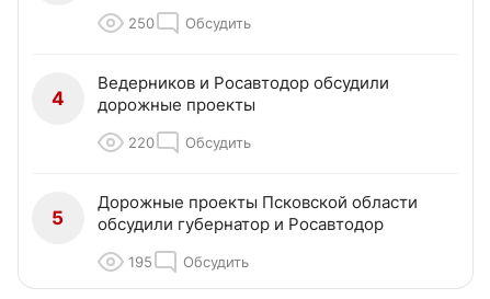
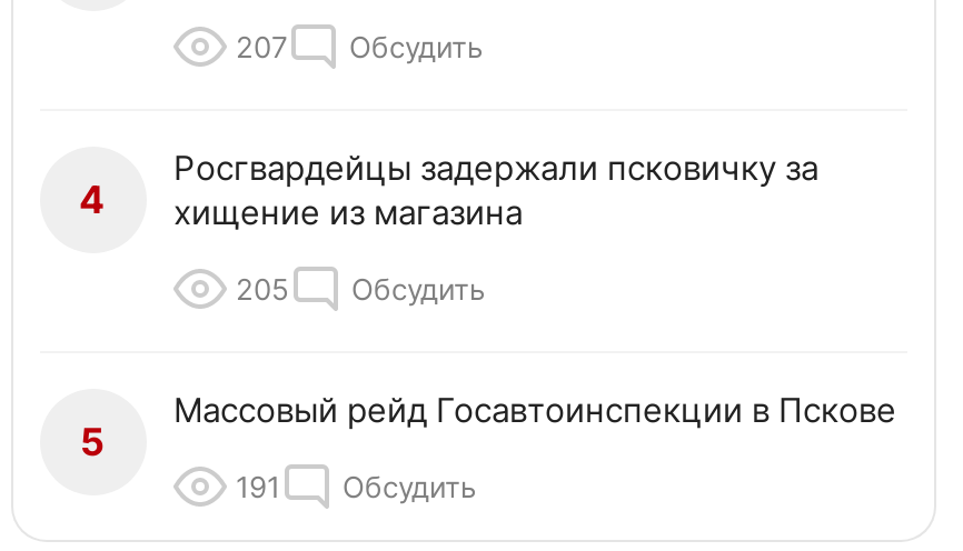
[128,14,251,32] 250 Обсудить -> [236,29,483,65] 207 Обсудить
[98,73,389,115] Ведерников и Росавтодор обсудили | дорожные проекты -> [173,147,818,234] Росгвардейцы задержали псковичку за | хищение из магазина
[128,134,251,151] 220 Обсудить -> [236,272,485,307] 205 Обсудить
[98,192,418,235] Дорожные проекты Псковской области | обсудили губернатор и Росавтодор -> [173,389,896,431] Массовый рейд Госавтоинспекции в Пскове
[128,253,249,271] 195 Обсудить -> [236,469,476,505] 191 Обсудить

